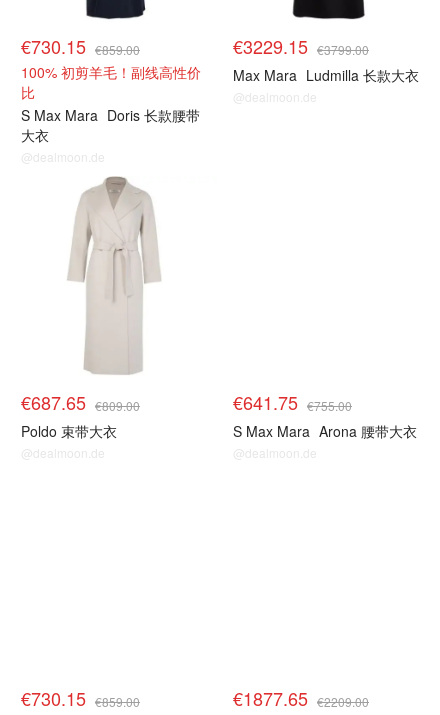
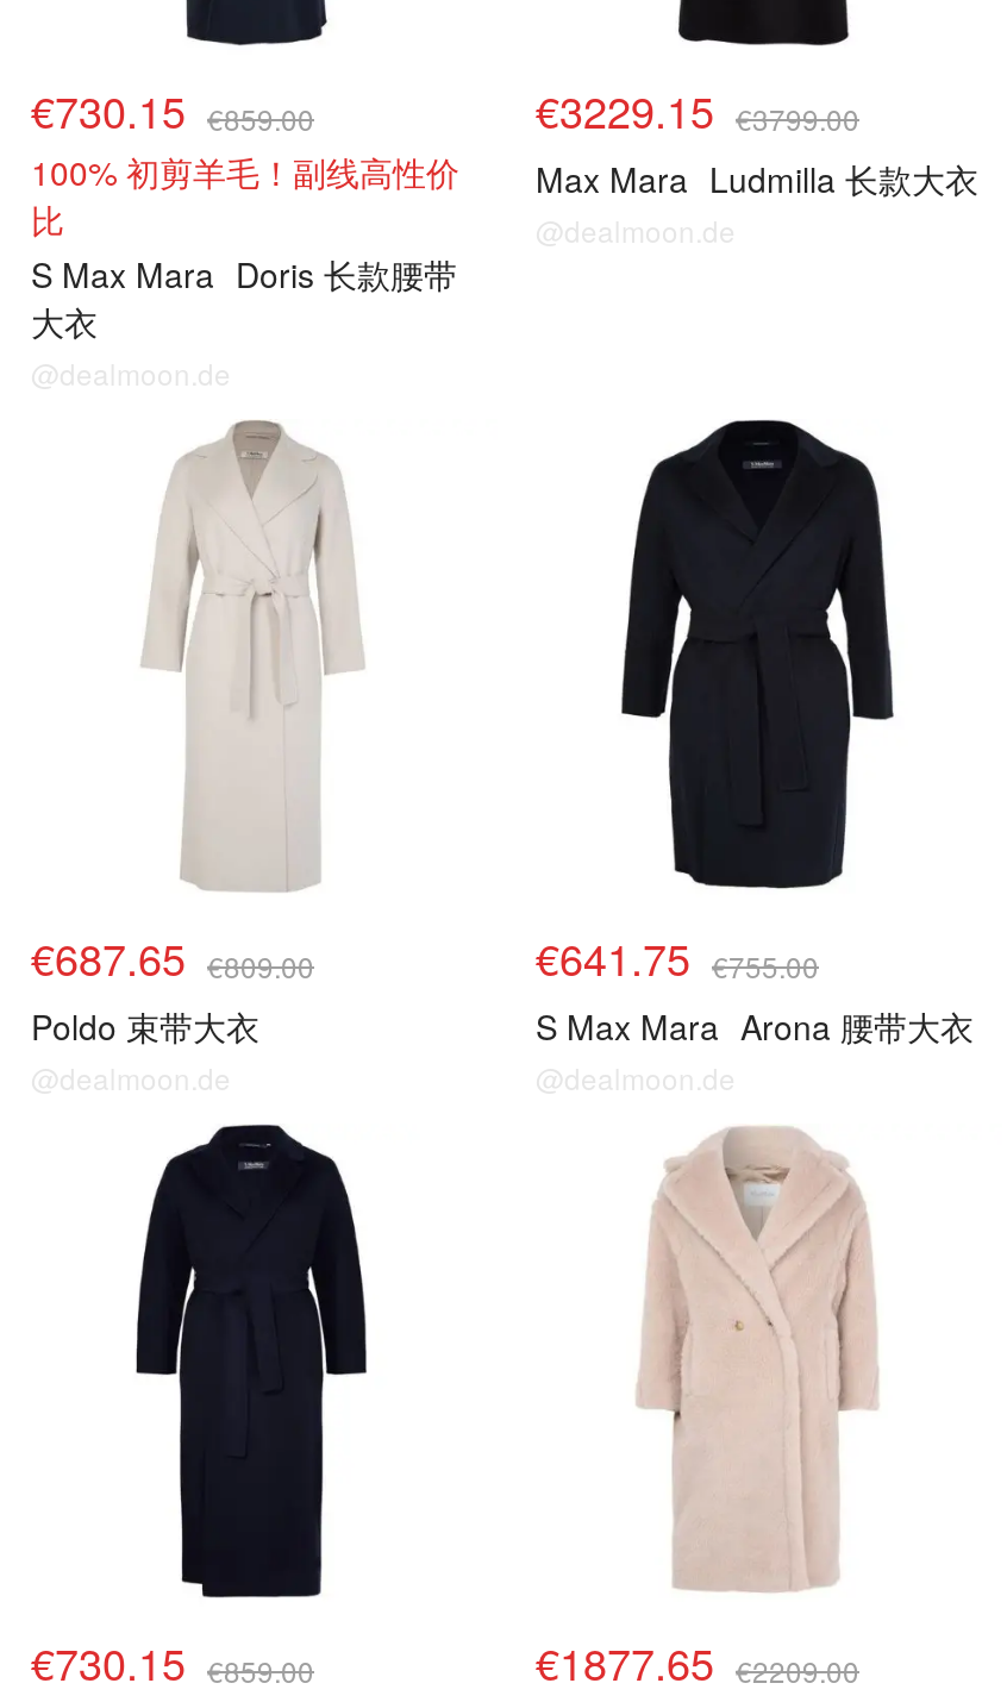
none -> [619,417,895,890] [image]
none -> [133,1121,369,1600] [image]
none -> [636,1126,878,1593] [image]

